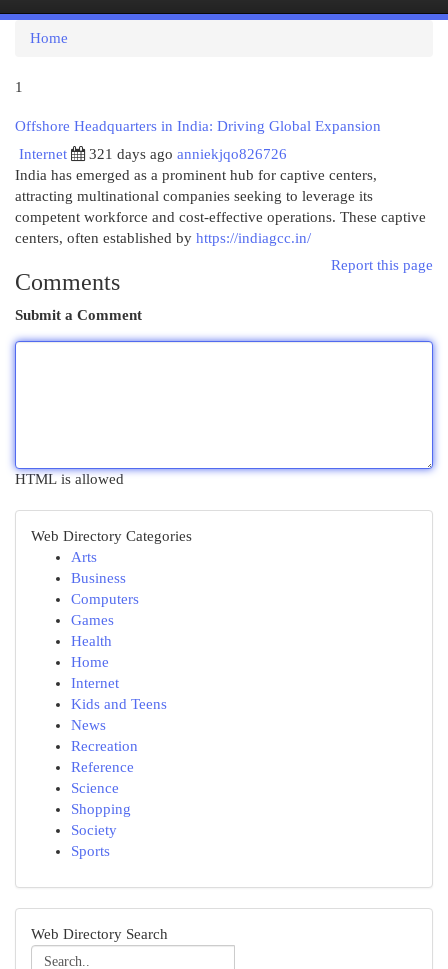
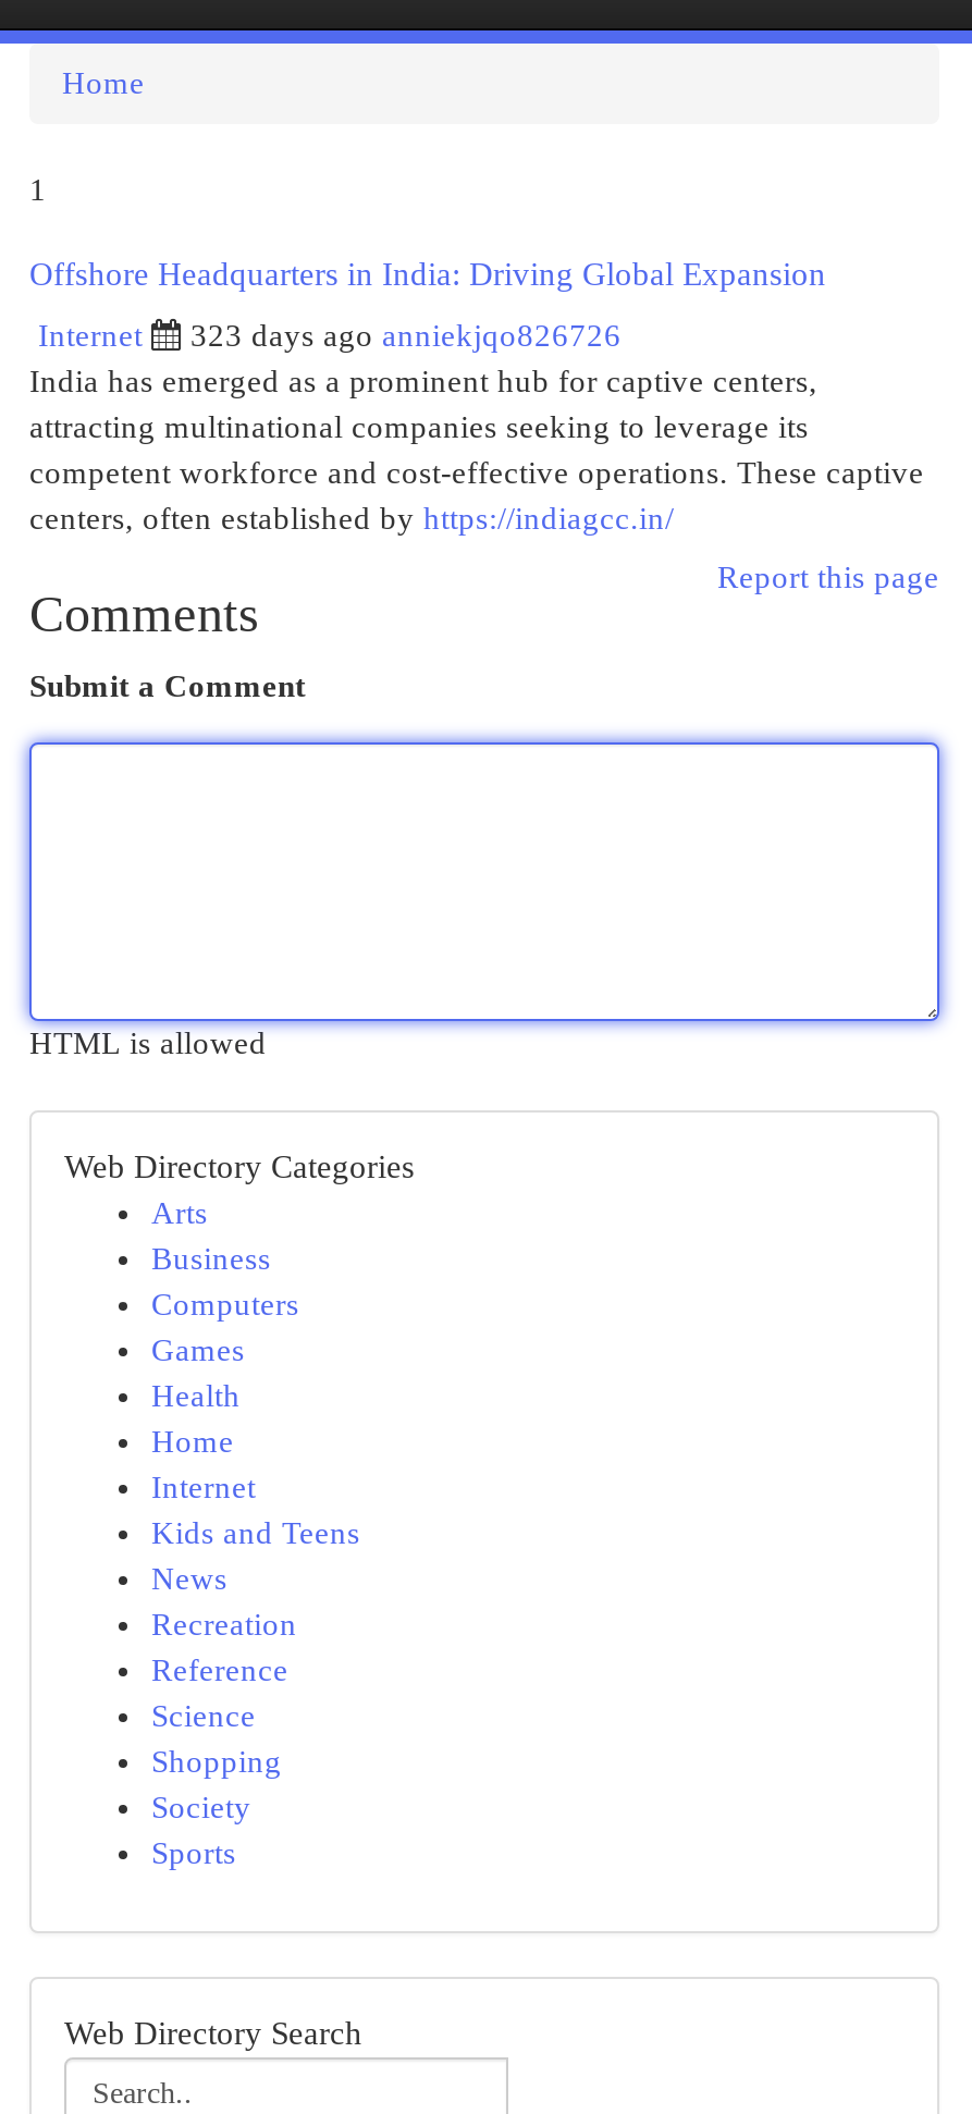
[89,146,287,162] 321 days ago anniekjqo826726 -> [190,318,622,353] 323 days ago anniekjqo826726

